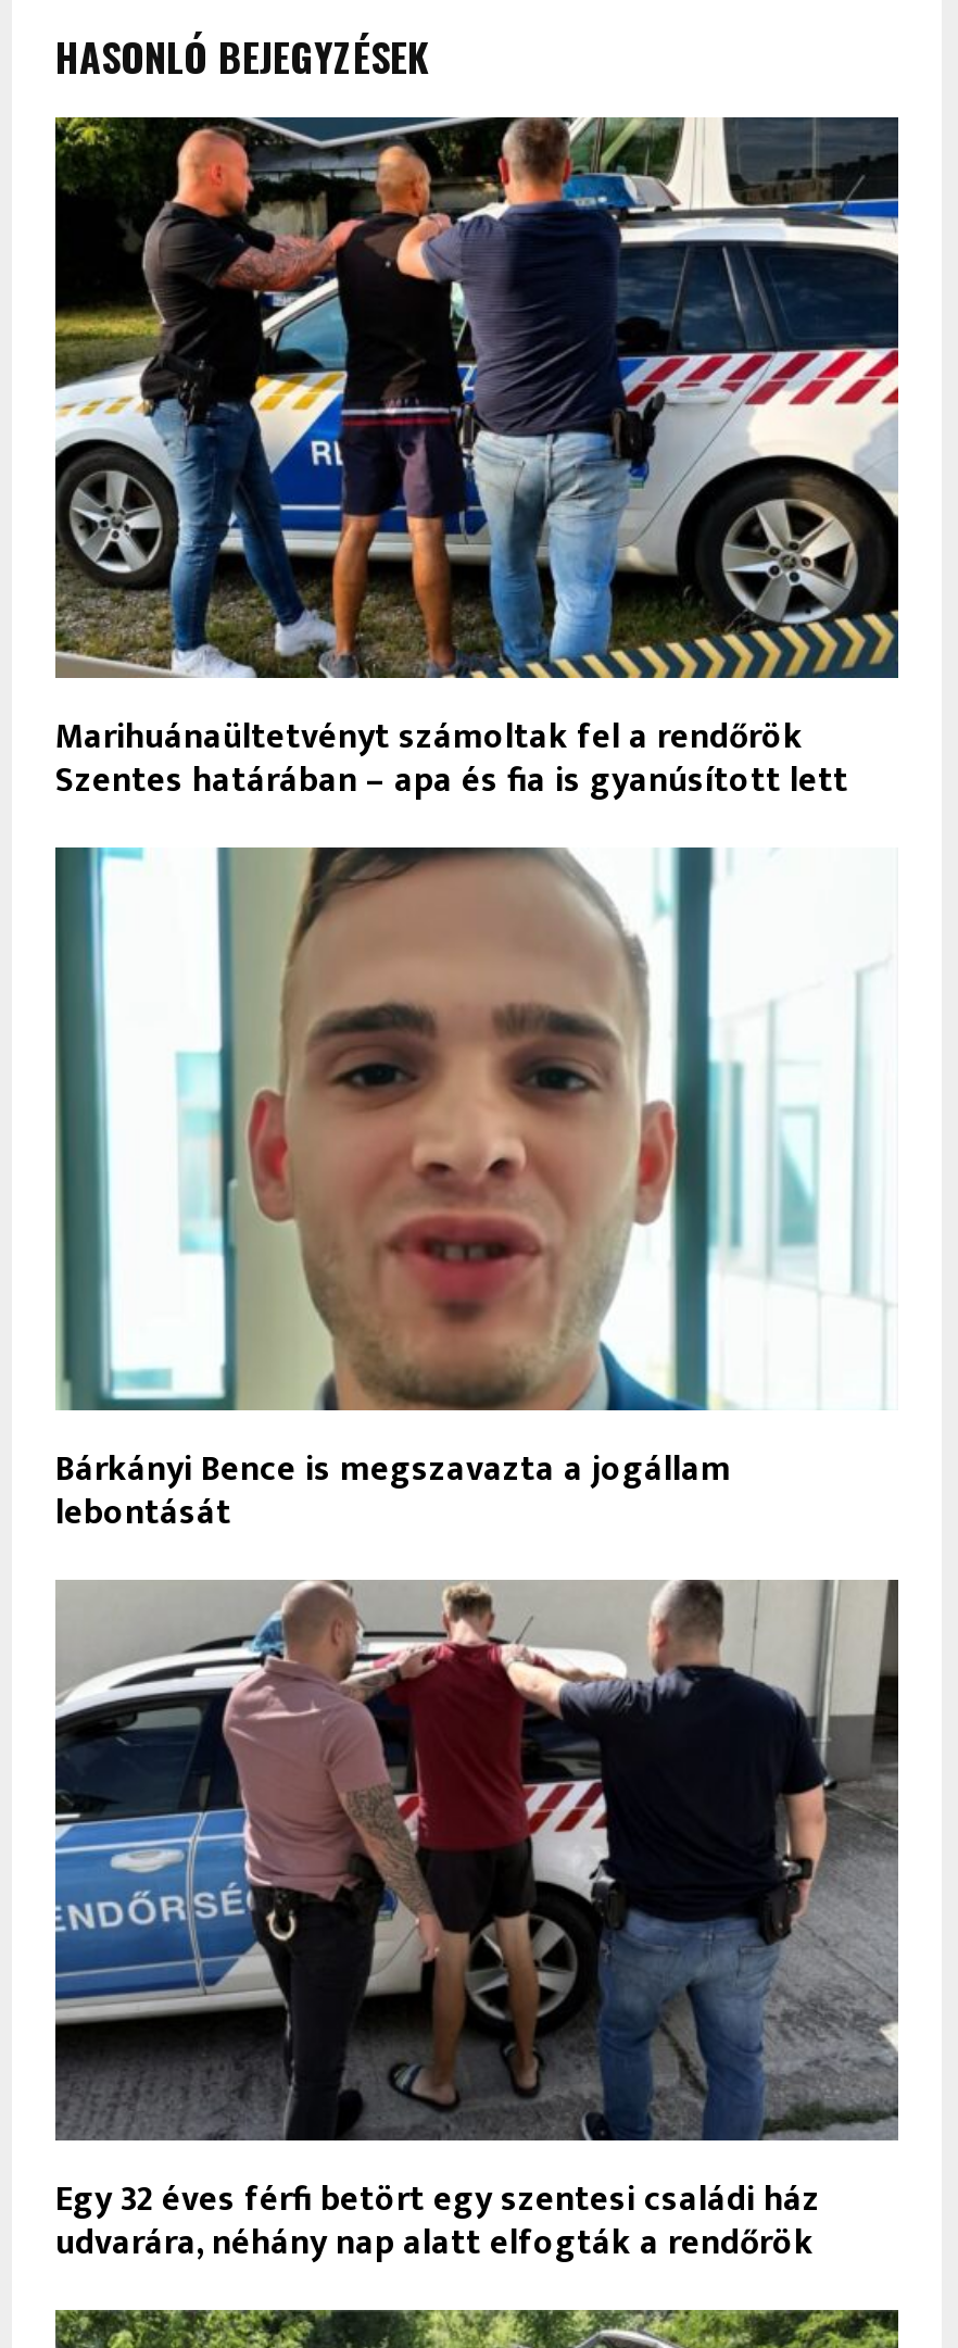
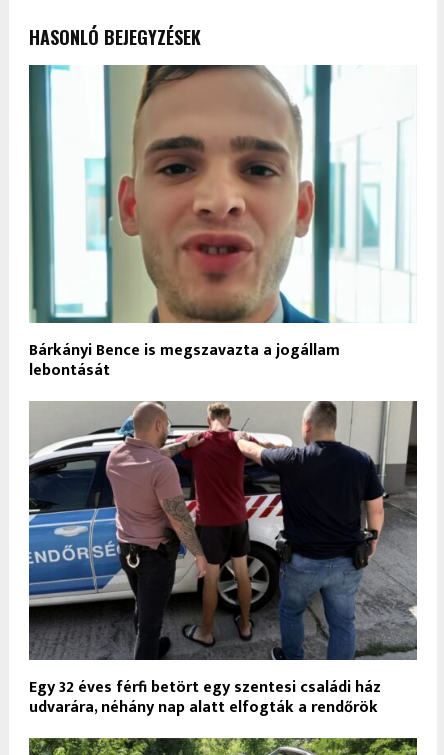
[53,115,900,811] [image] | Marihuánaültetvényt számoltak fel a rendőrök | Szentes határában – apa és fia is gyanúsított lett -> none

